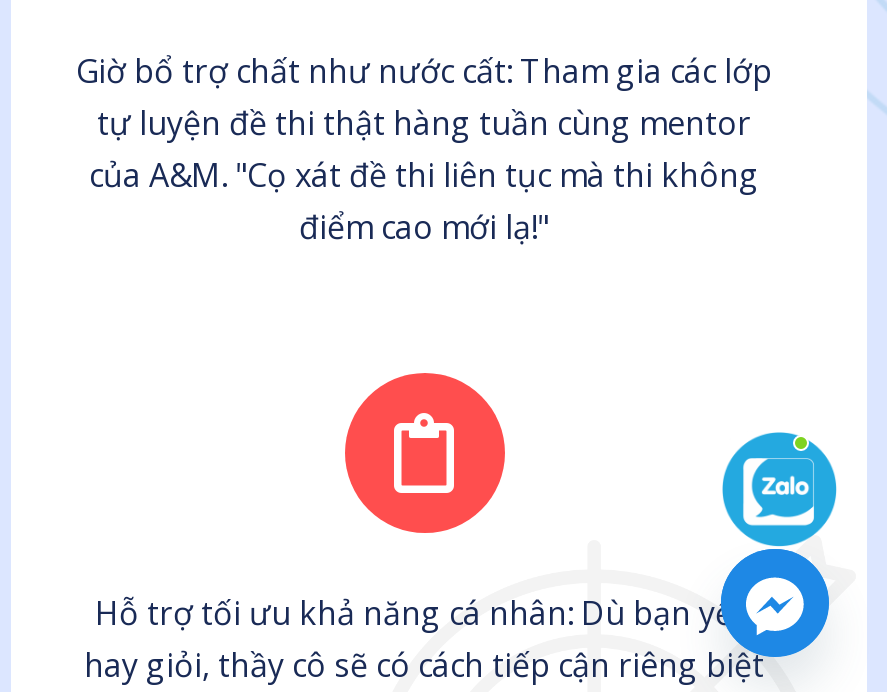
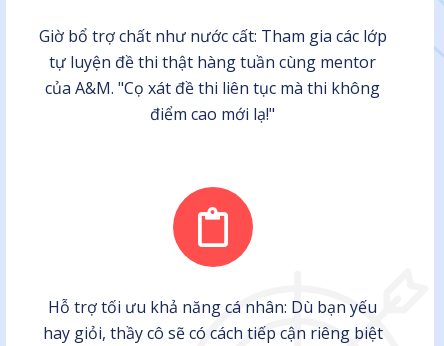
[721,430,839,662] [image] -> none

